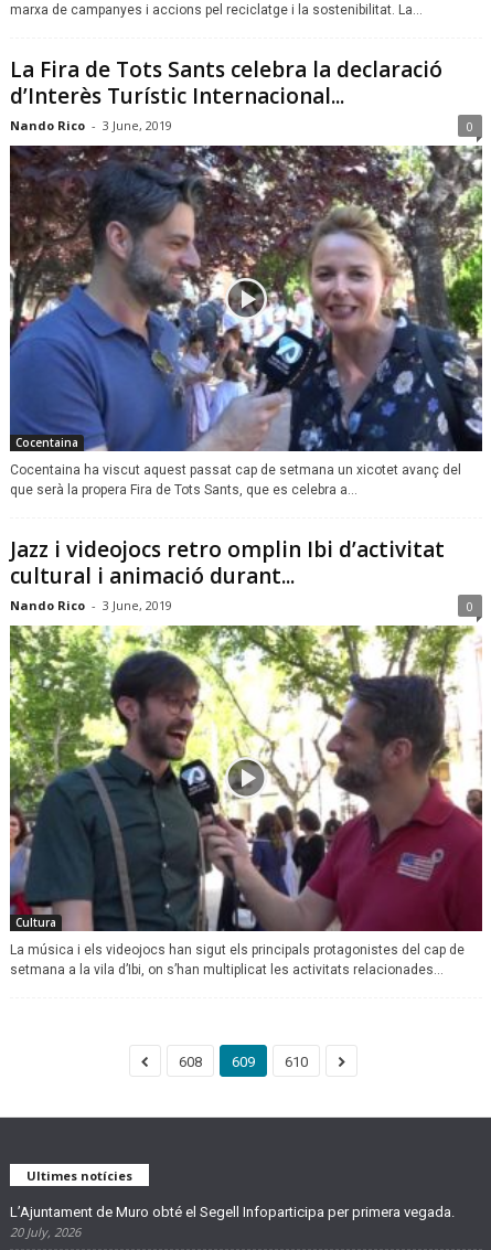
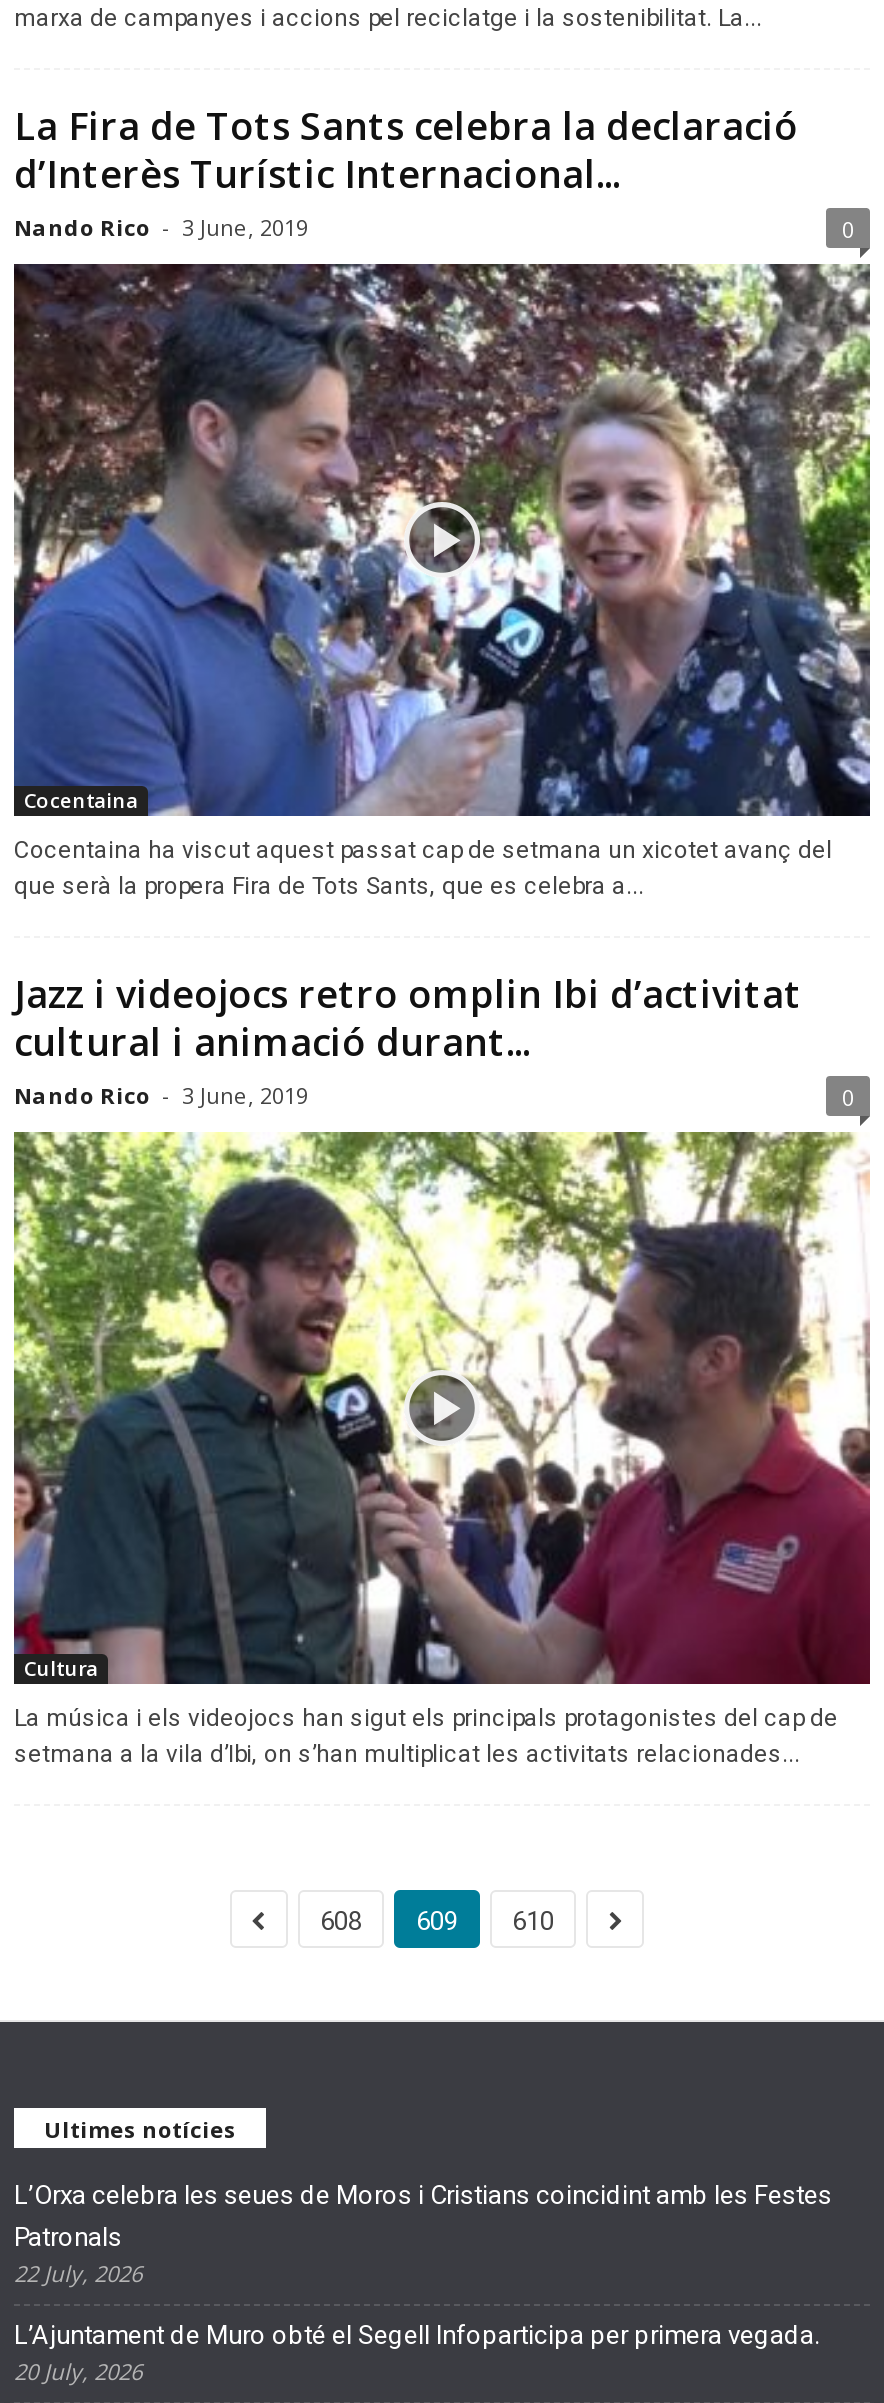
none -> [14,2180,832,2288] L’Orxa celebra les seues de Moros i Cristians coincidint amb les Festes | Patronals | 22 July, 2026

